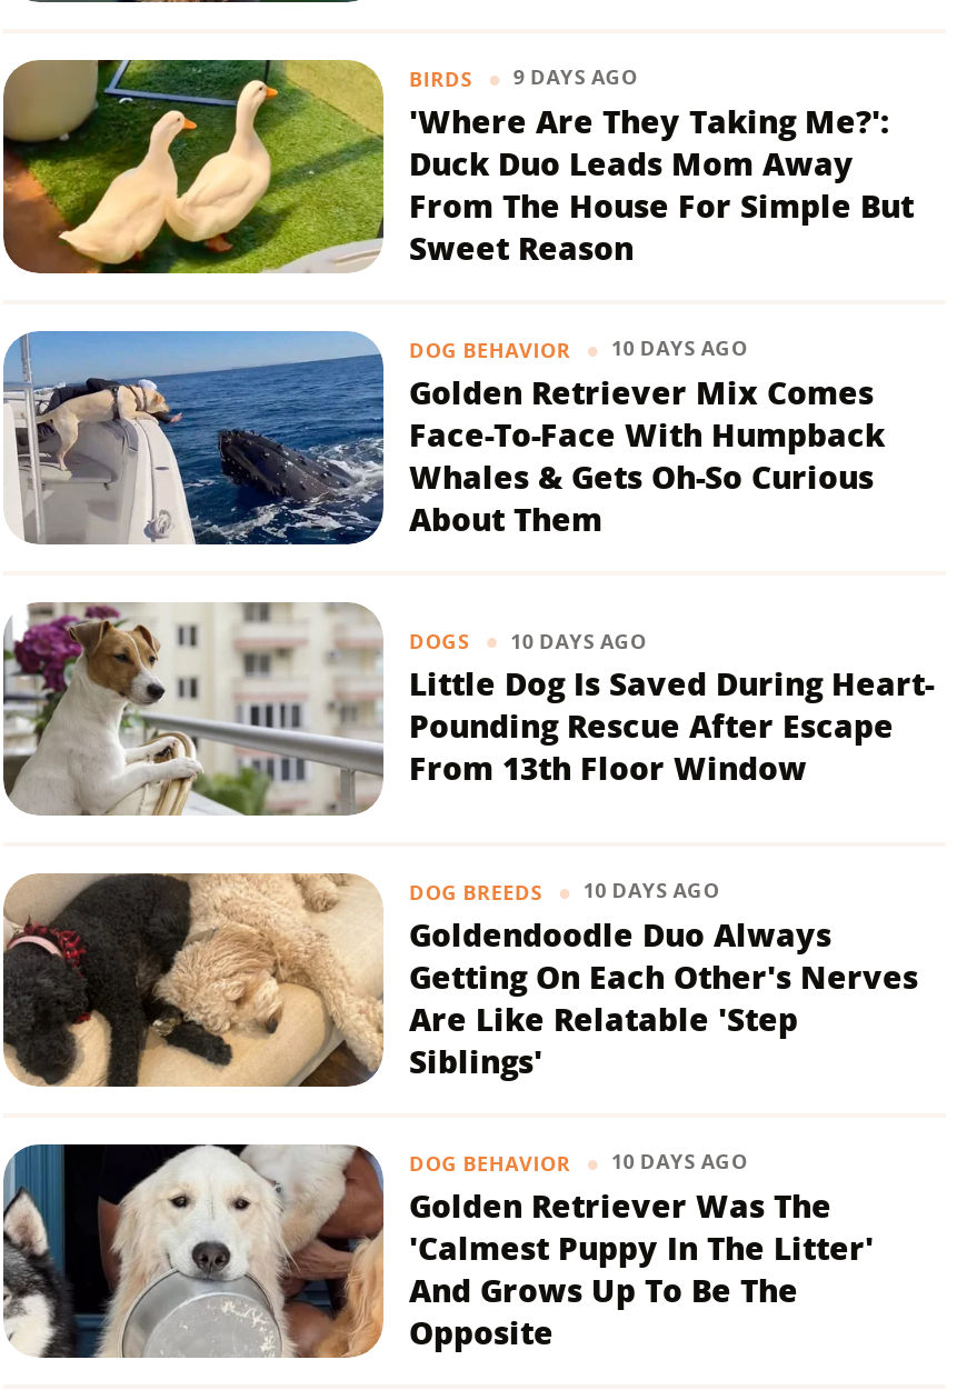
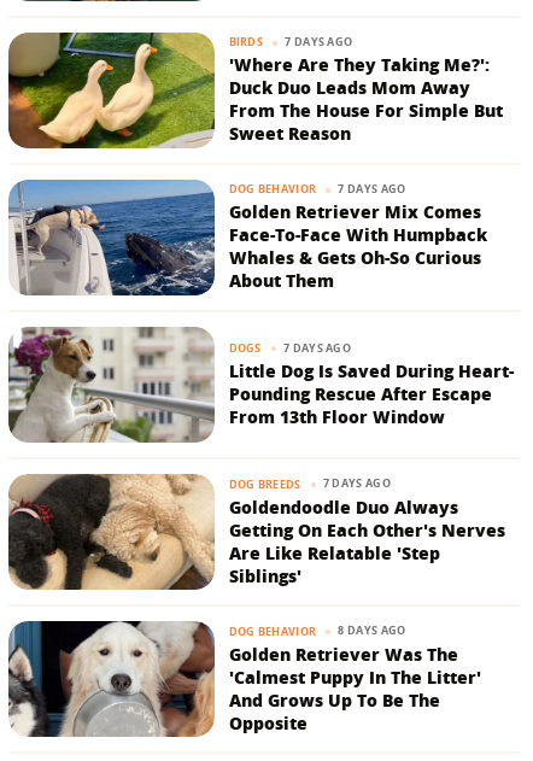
[409,62,638,92] BIRDS 9 DAYS AGO -> [229,34,353,50] BIRDS 7 DAYS AGO
[409,333,748,363] DOG BEHAVIOR 10 DAYS AGO -> [229,181,406,197] DOG BEHAVIOR 7 DAYS AGO
[409,626,647,656] DOGS 10 DAYS AGO -> [229,339,351,356] DOGS 7 DAYS AGO
[409,876,720,906] DOG BREEDS 10 DAYS AGO -> [229,475,391,491] DOG BREEDS 7 DAYS AGO
[409,1147,748,1177] DOG BEHAVIOR 10 DAYS AGO -> [229,622,406,639] DOG BEHAVIOR 8 DAYS AGO

